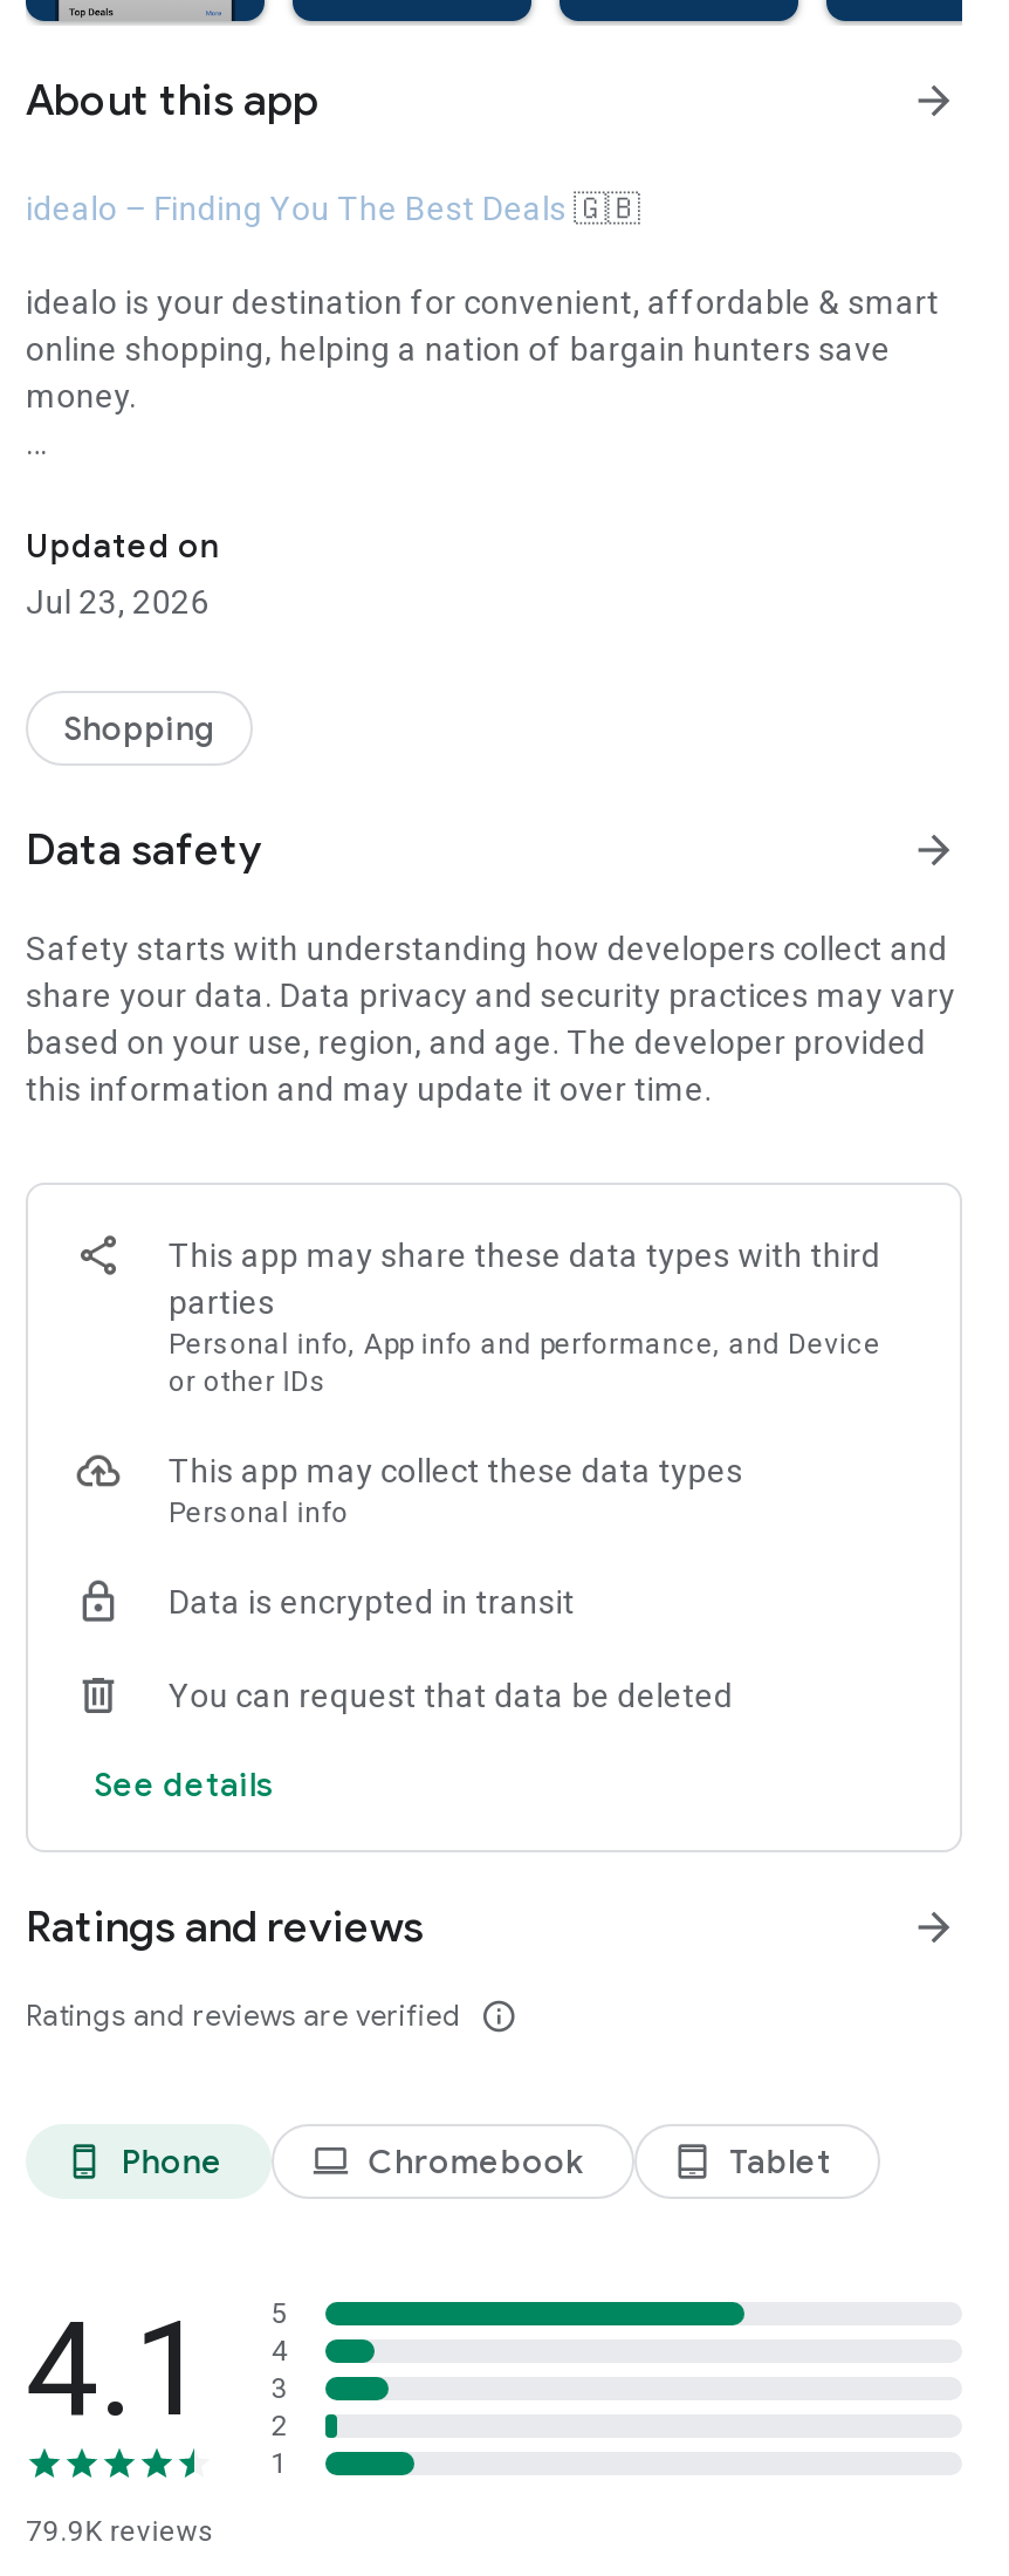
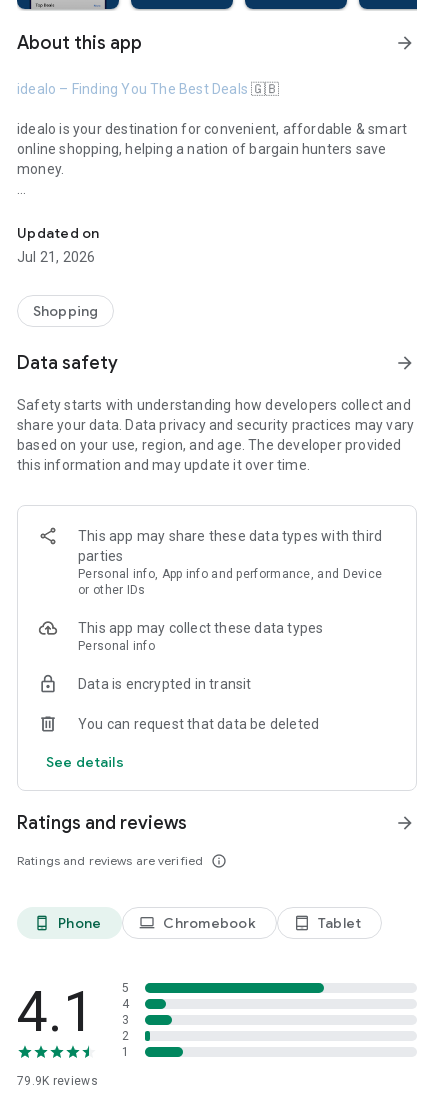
[26,583,209,621] Jul 23, 2026 -> [17,249,95,265] Jul 21, 2026

